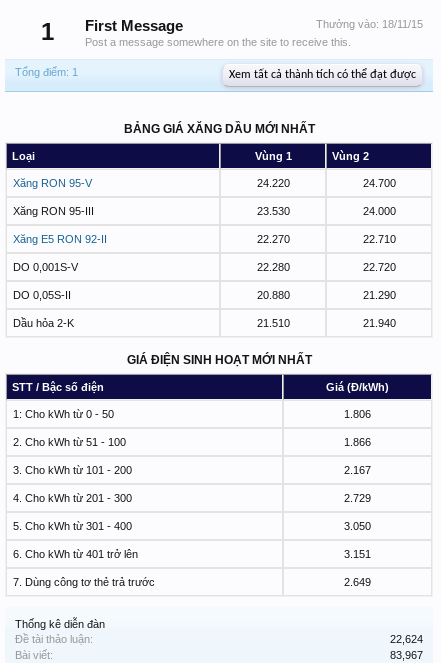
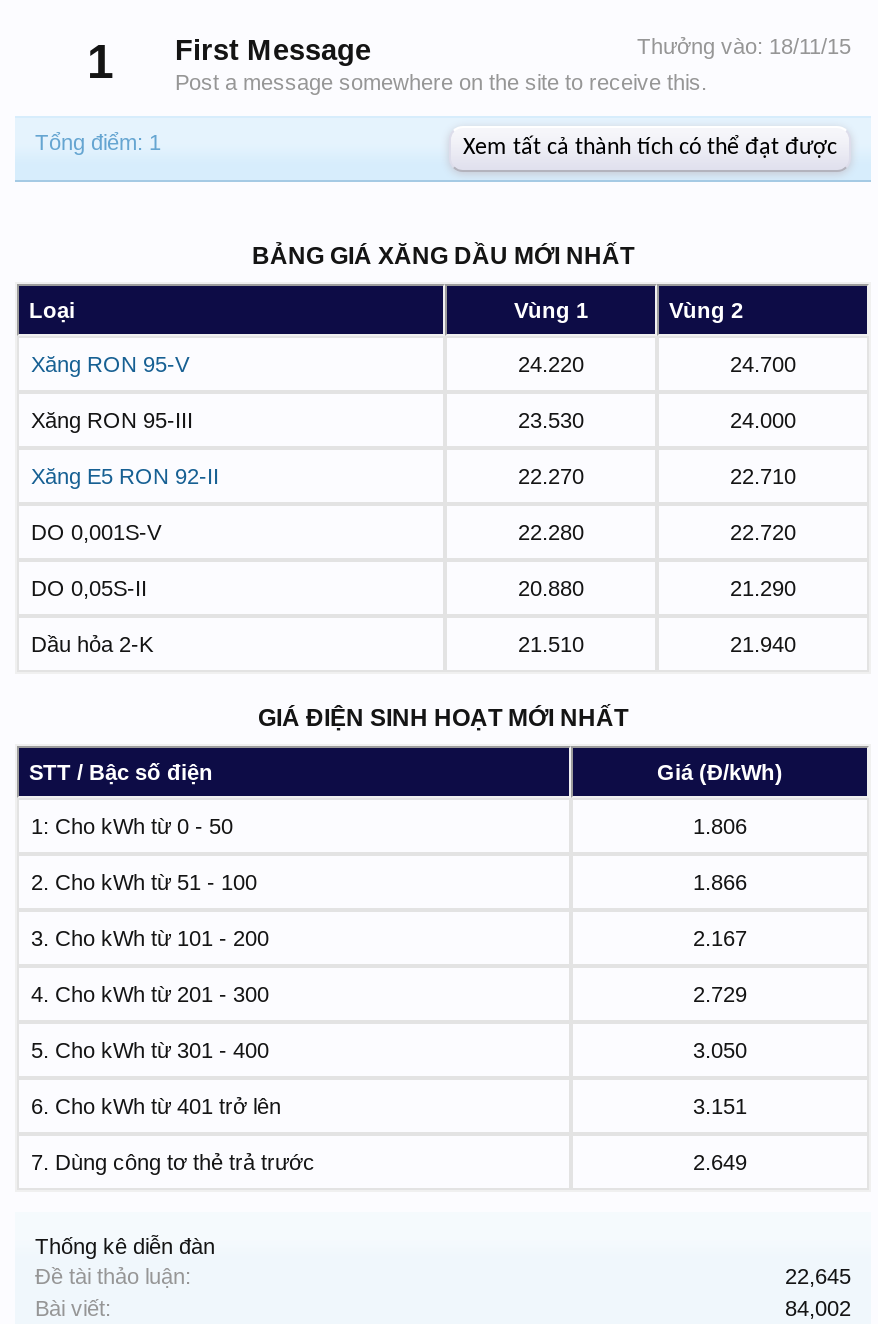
[390,633,423,645] 22,624 -> [785,1264,851,1288] 22,645
[390,649,423,661] 83,967 -> [785,1296,851,1320] 84,002

